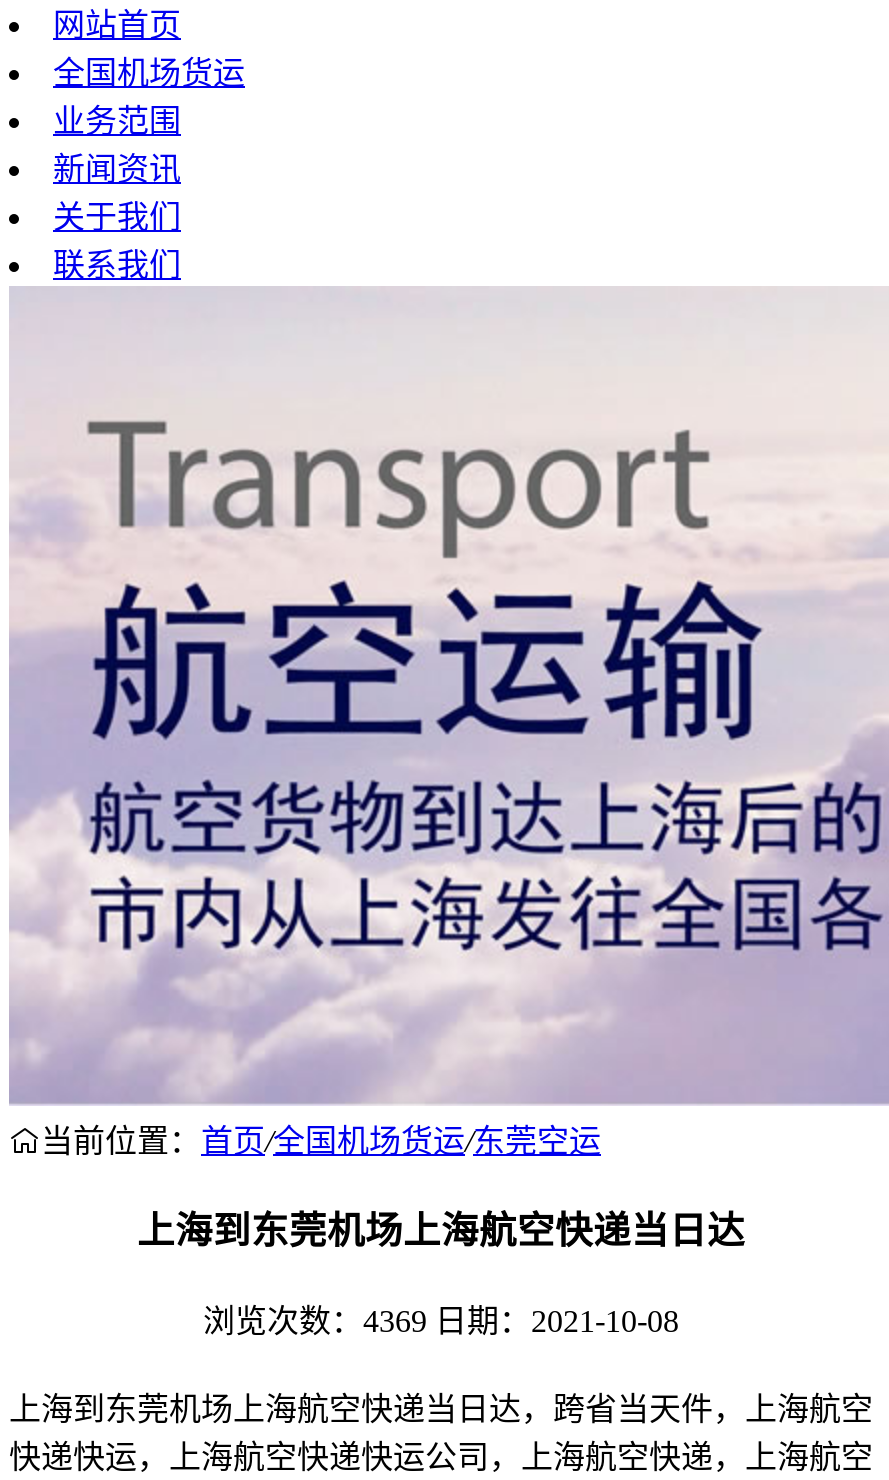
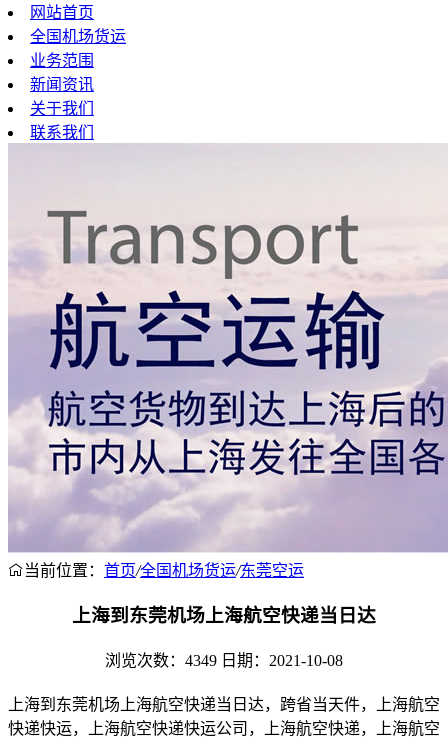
[203,1303,679,1337] 浏览次数：4369 日期：2021-10-08 -> [105,652,343,669] 浏览次数：4349 日期：2021-10-08

